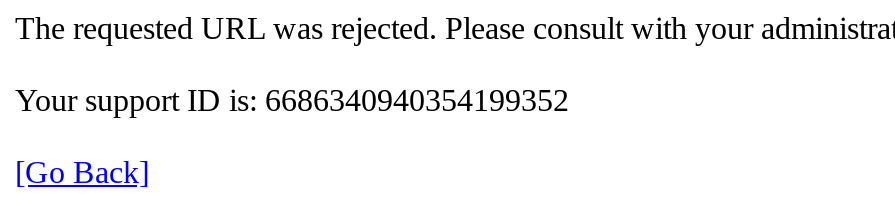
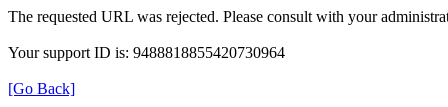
[15,83,569,117] Your support ID is: 6686340940354199352 -> [8,44,285,61] Your support ID is: 9488818855420730964

